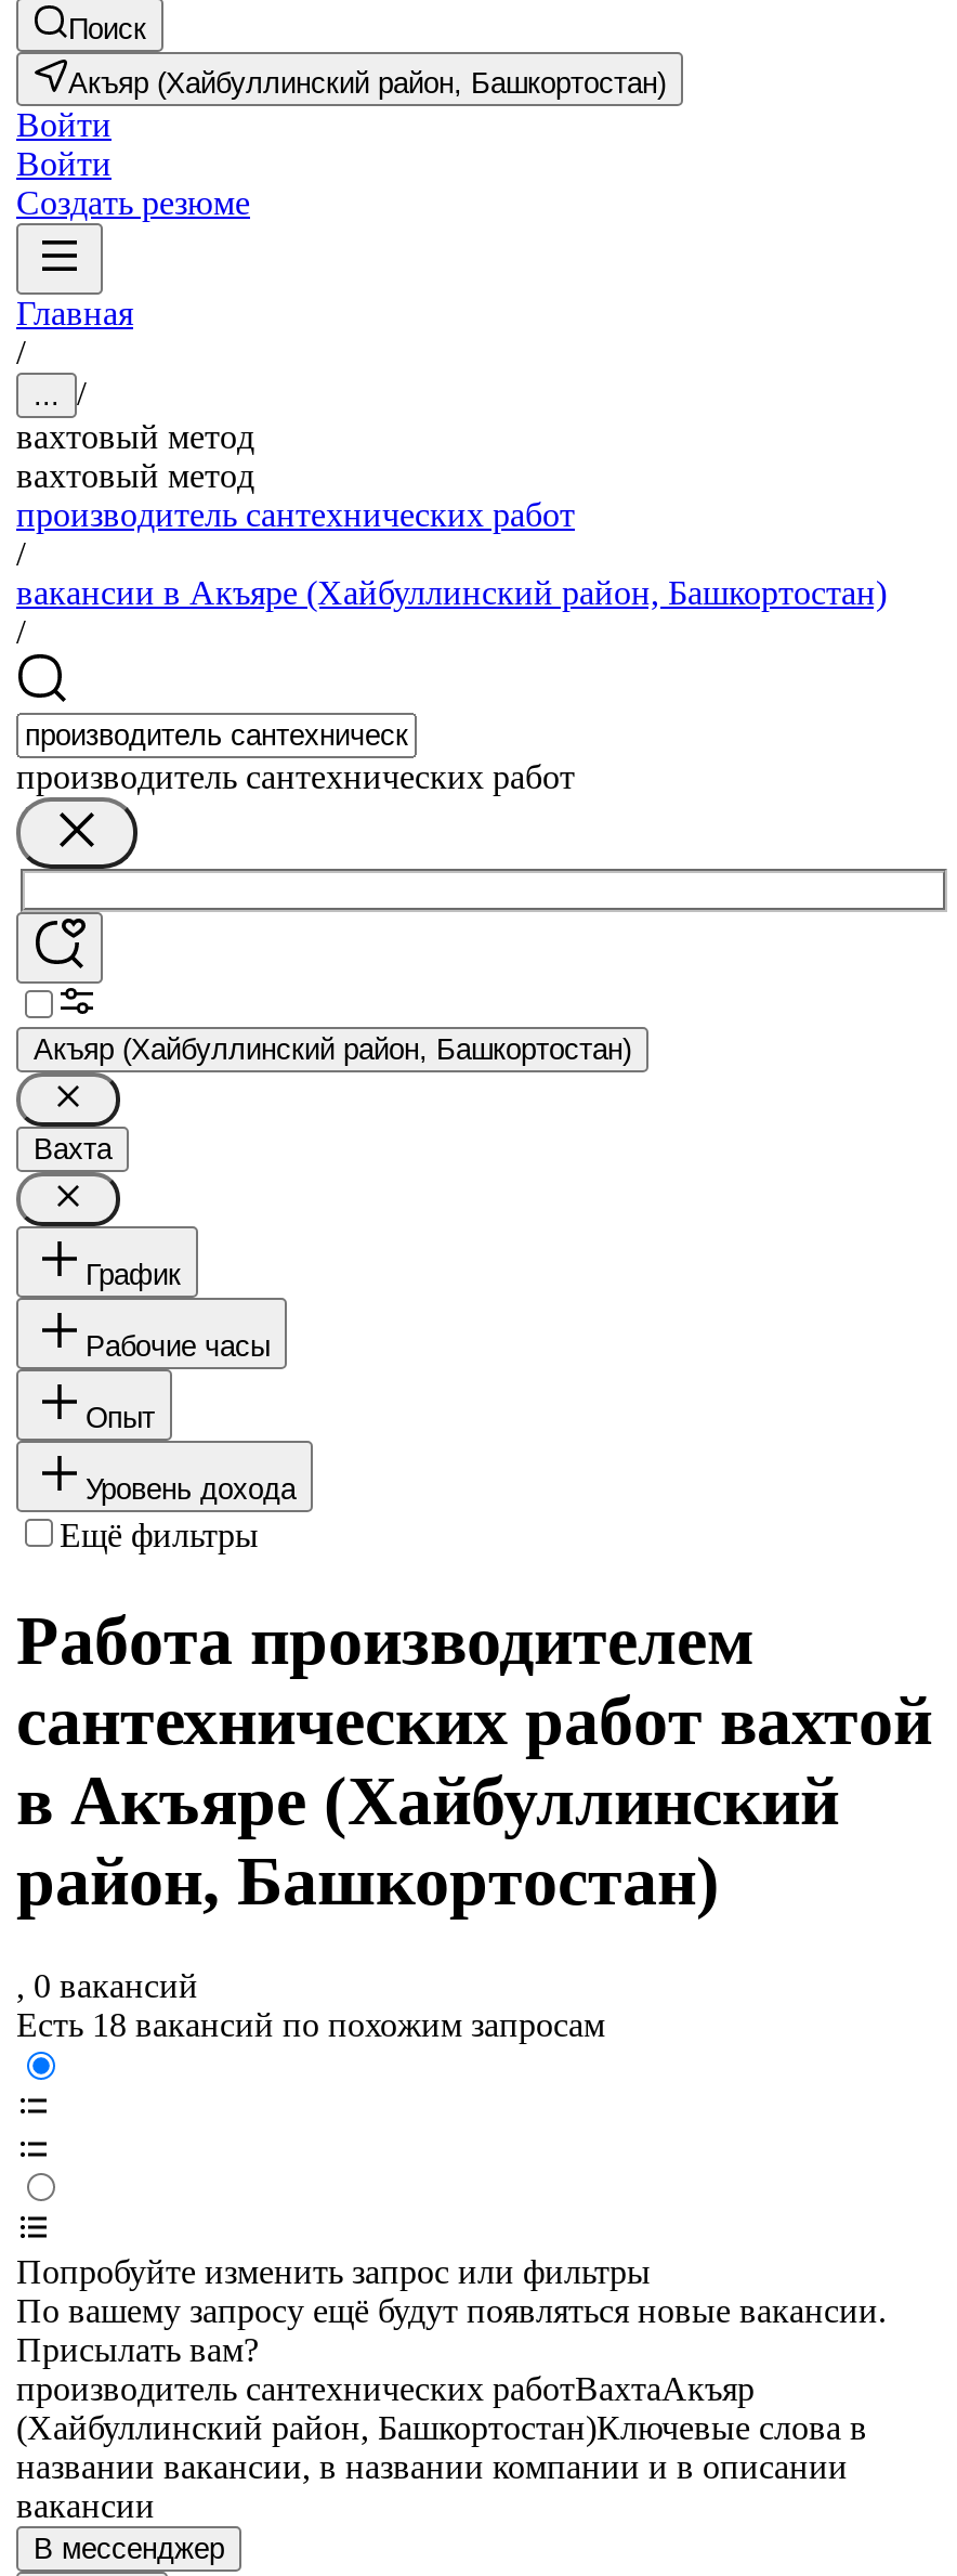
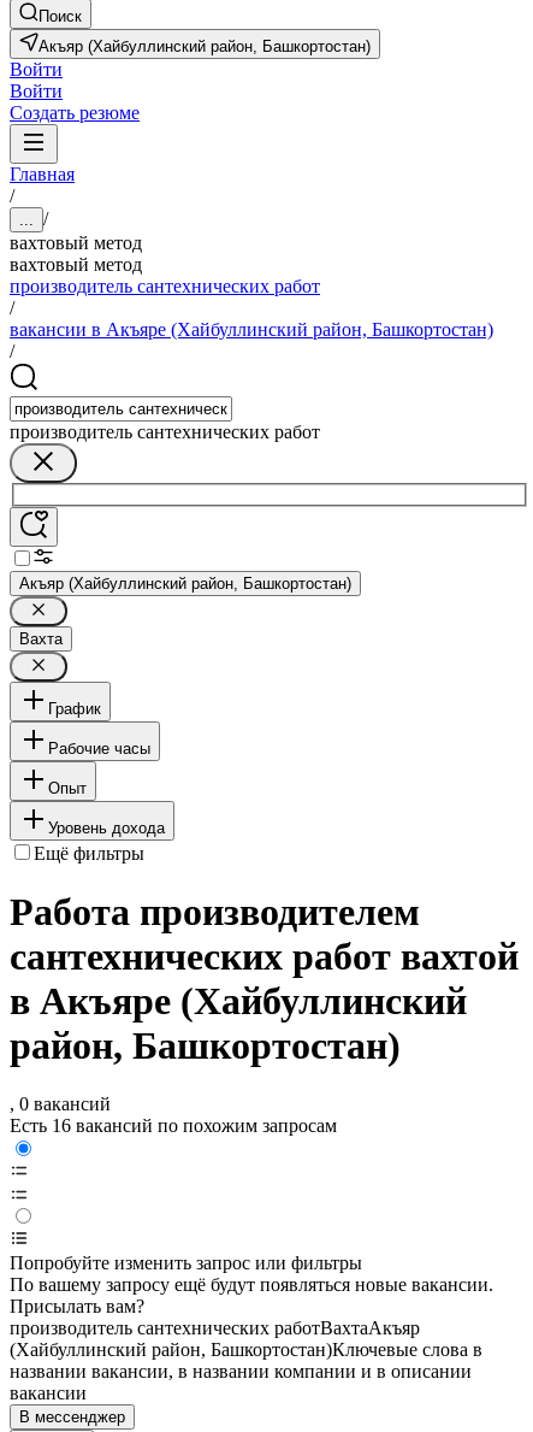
[16,2007,605,2044] Есть 18 вакансий по похожим запросам -> [10,1116,337,1136] Есть 16 вакансий по похожим запросам

